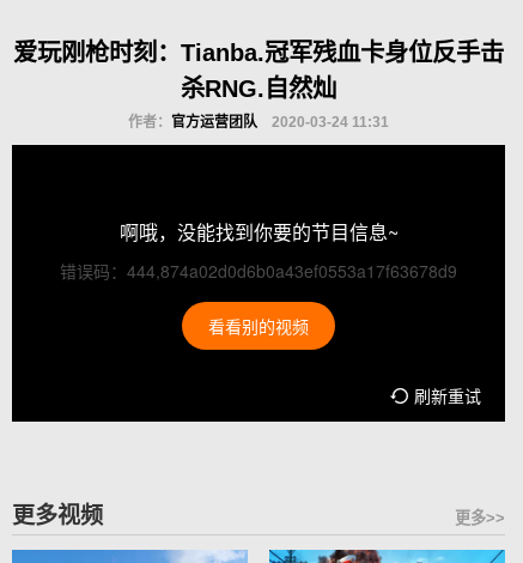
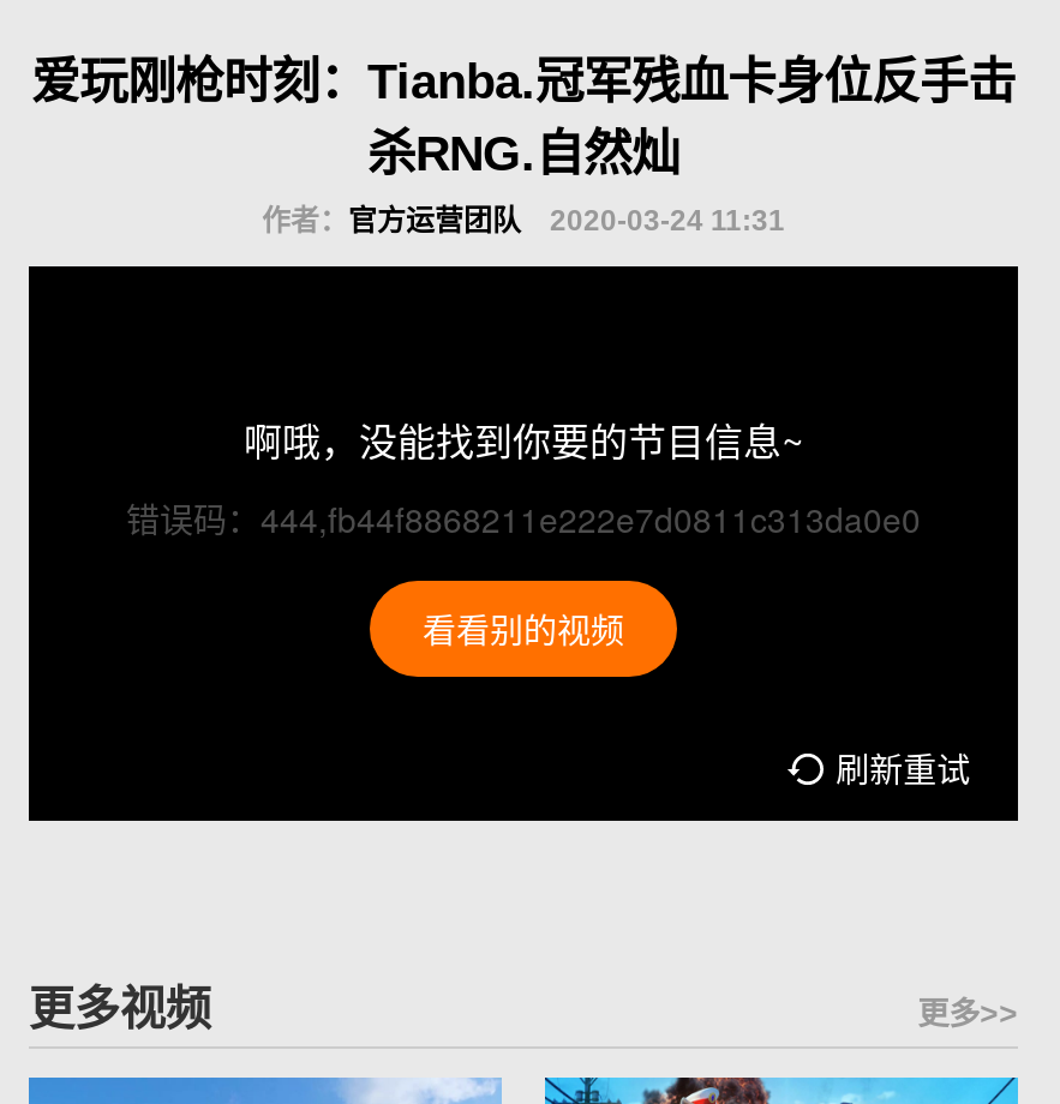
[60,258,457,282] 错误码：444,874a02d0d6b0a43ef0553a17f63678d9 -> [126,493,921,541] 错误码：444,fb44f8868211e222e7d0811c313da0e0

